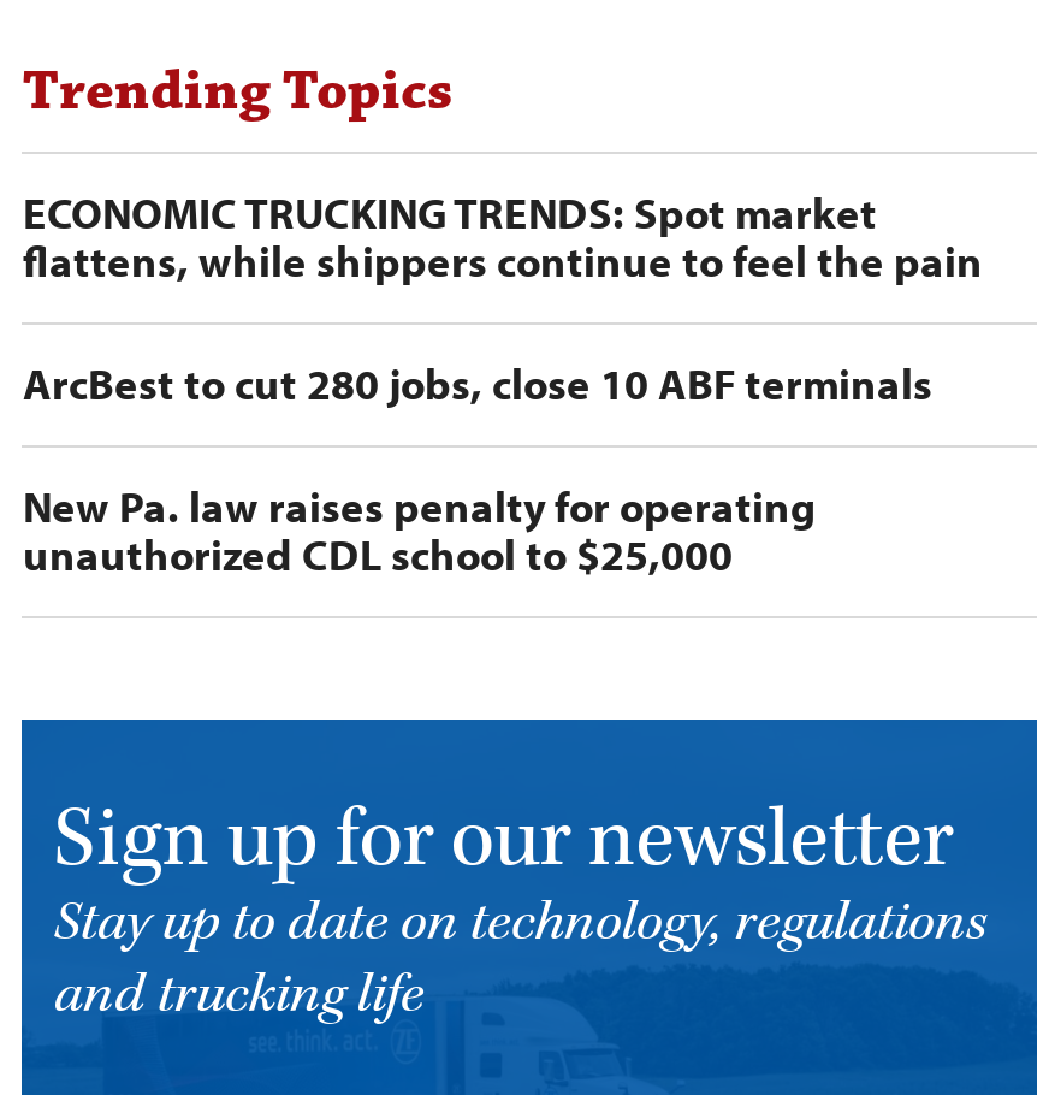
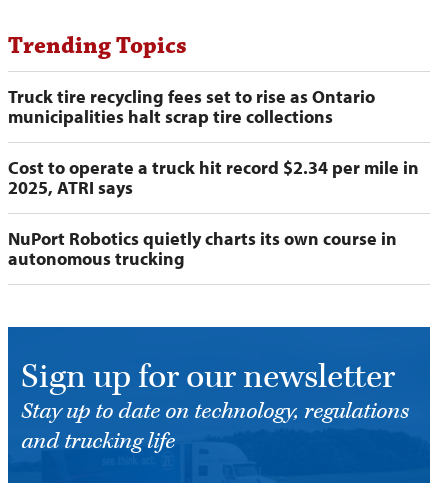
[23,184,983,288] ECONOMIC TRUCKING TRENDS: Spot market | flattens, while shippers continue to feel the pain -> [8,85,375,128] Truck tire recycling fees set to rise as Ontario | municipalities halt scrap tire collections
[23,355,932,411] ArcBest to cut 280 jobs, close 10 ABF terminals -> [8,156,419,199] Cost to operate a truck hit record $2.34 per mile in | 2025, ATRI says
[23,478,817,581] New Pa. law raises penalty for operating | unauthorized CDL school to $25,000 -> [8,227,397,270] NuPort Robotics quietly charts its own course in | autonomous trucking

